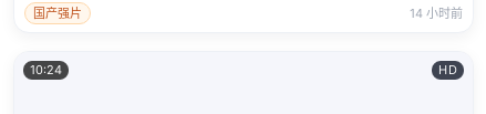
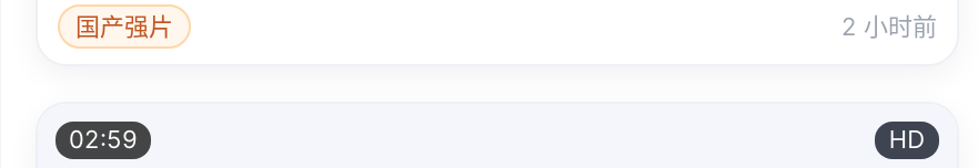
[410,5,463,21] 14 小时前 -> [841,10,937,41] 2 小时前
[30,62,62,77] 10:24 -> [69,123,138,154] 02:59

